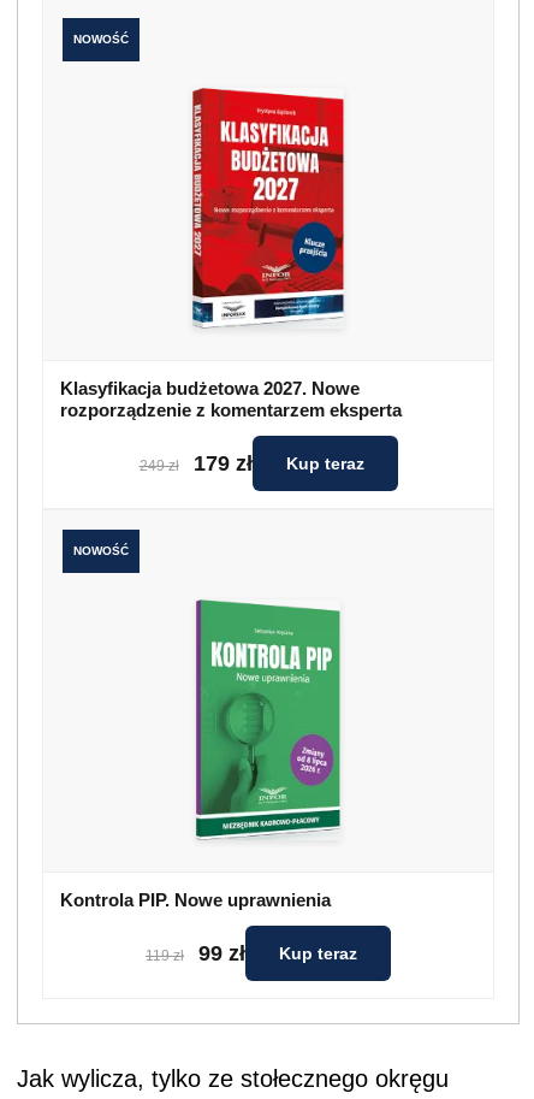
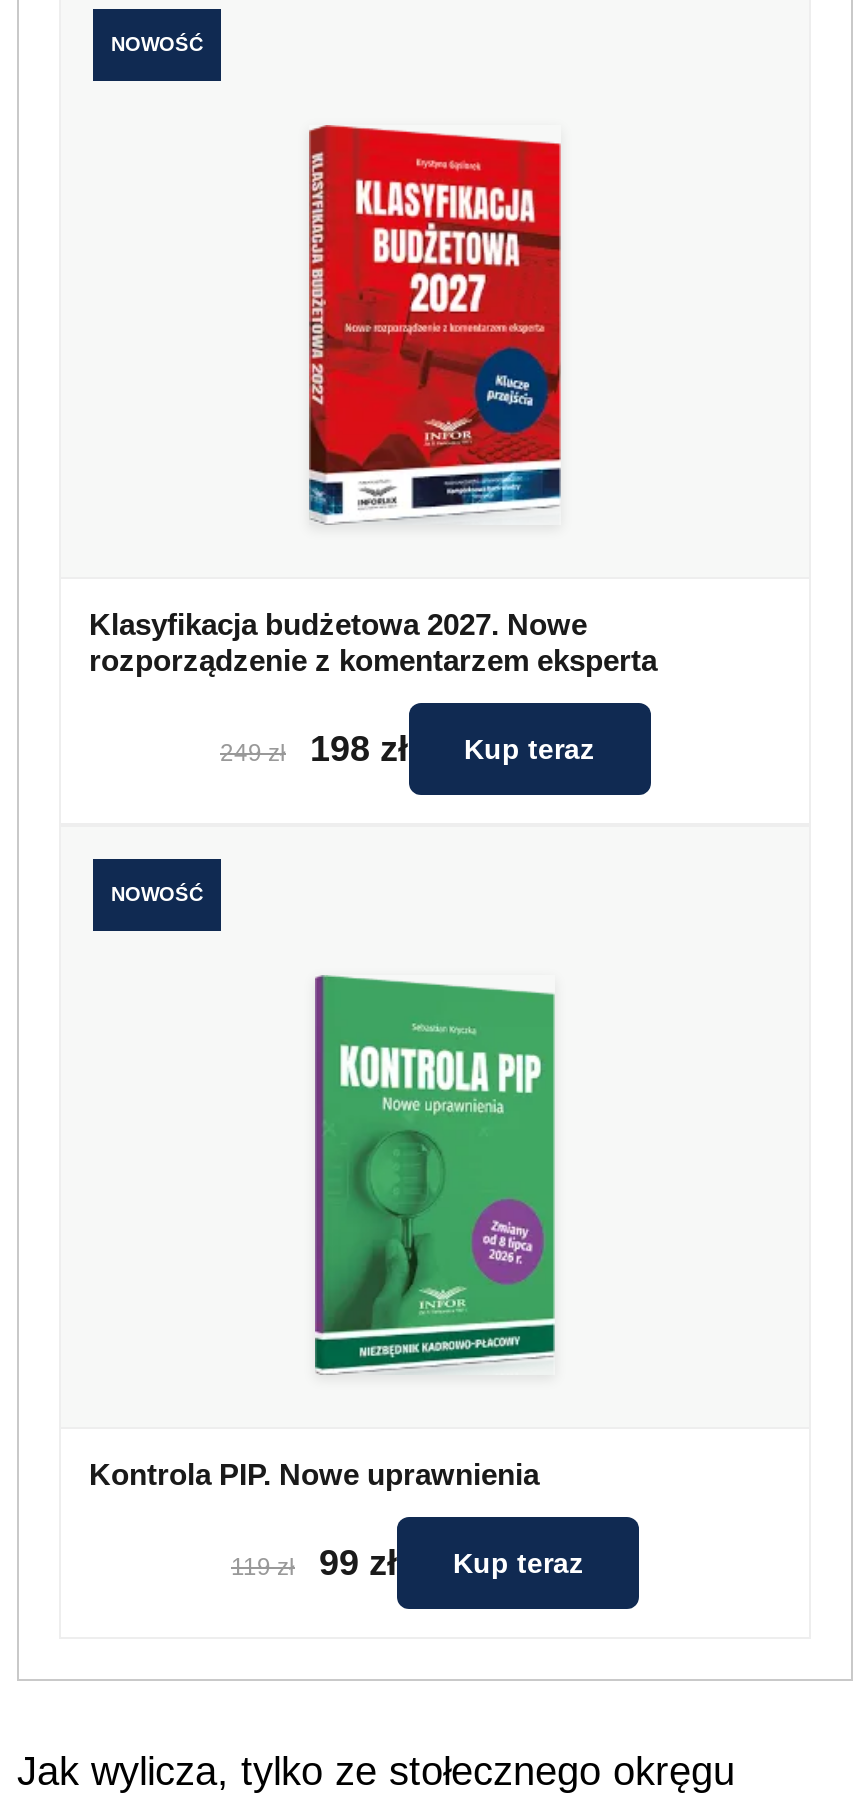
[193,451,252,475] 179 zł -> [310,729,408,769] 198 zł

